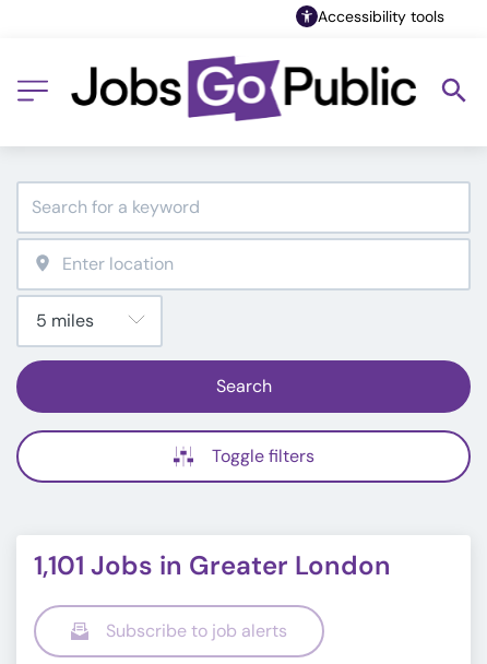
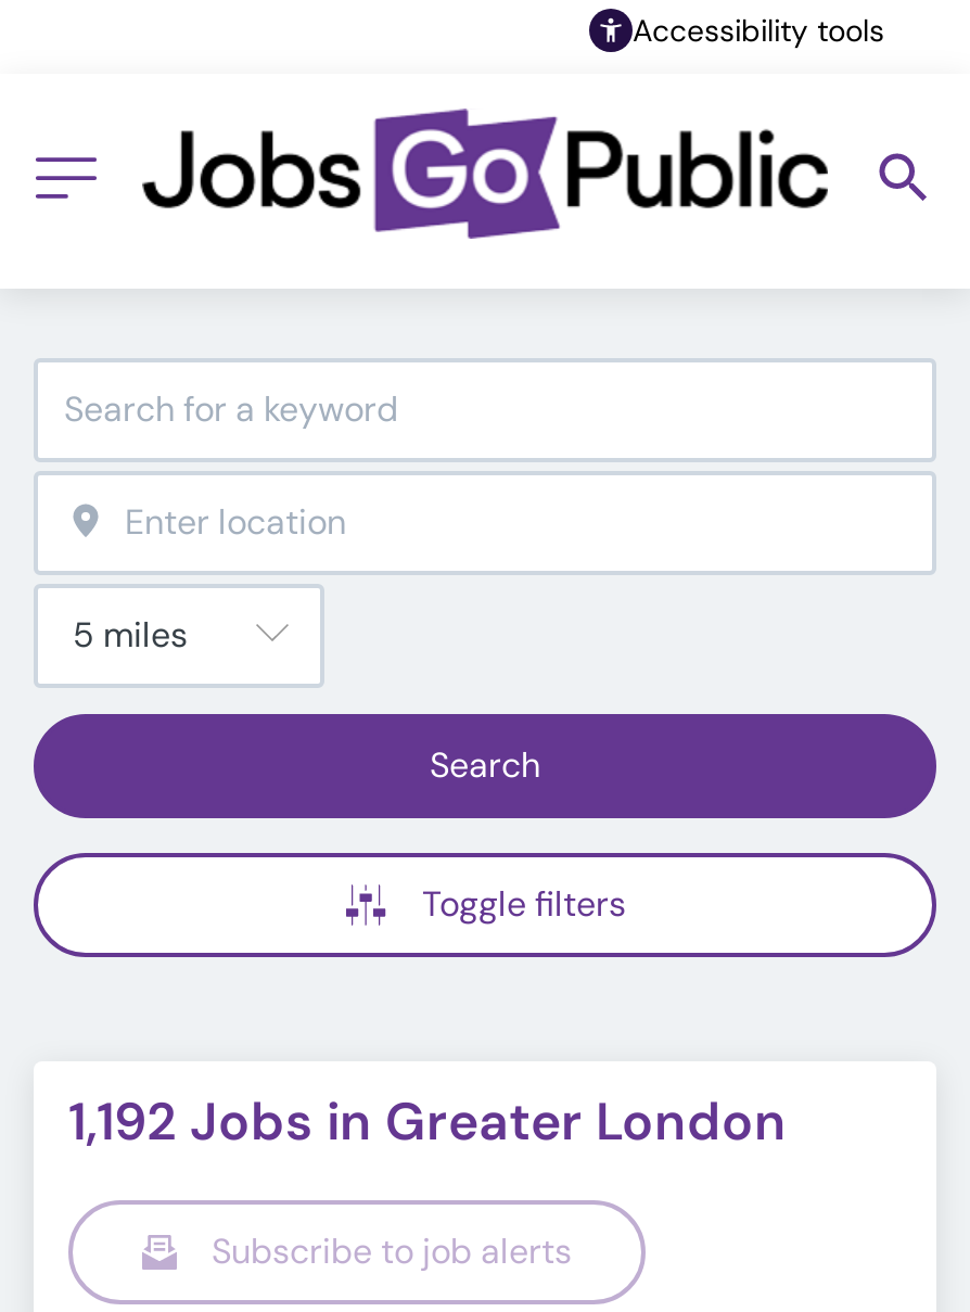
[34,548,391,582] 1,101 Jobs in Greater London -> [68,1087,787,1155] 1,192 Jobs in Greater London

